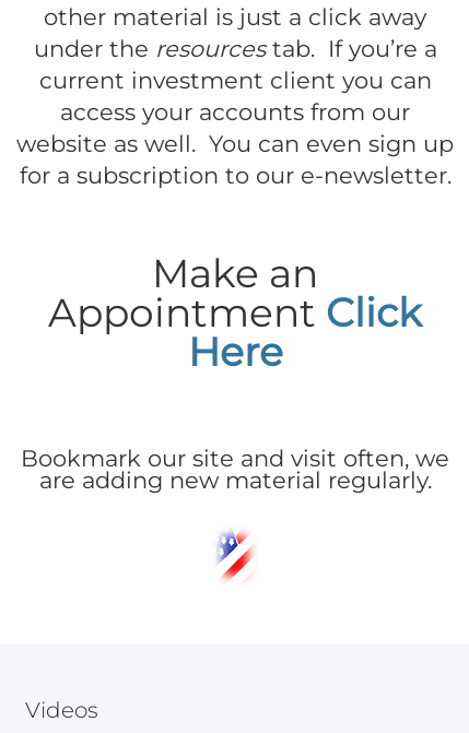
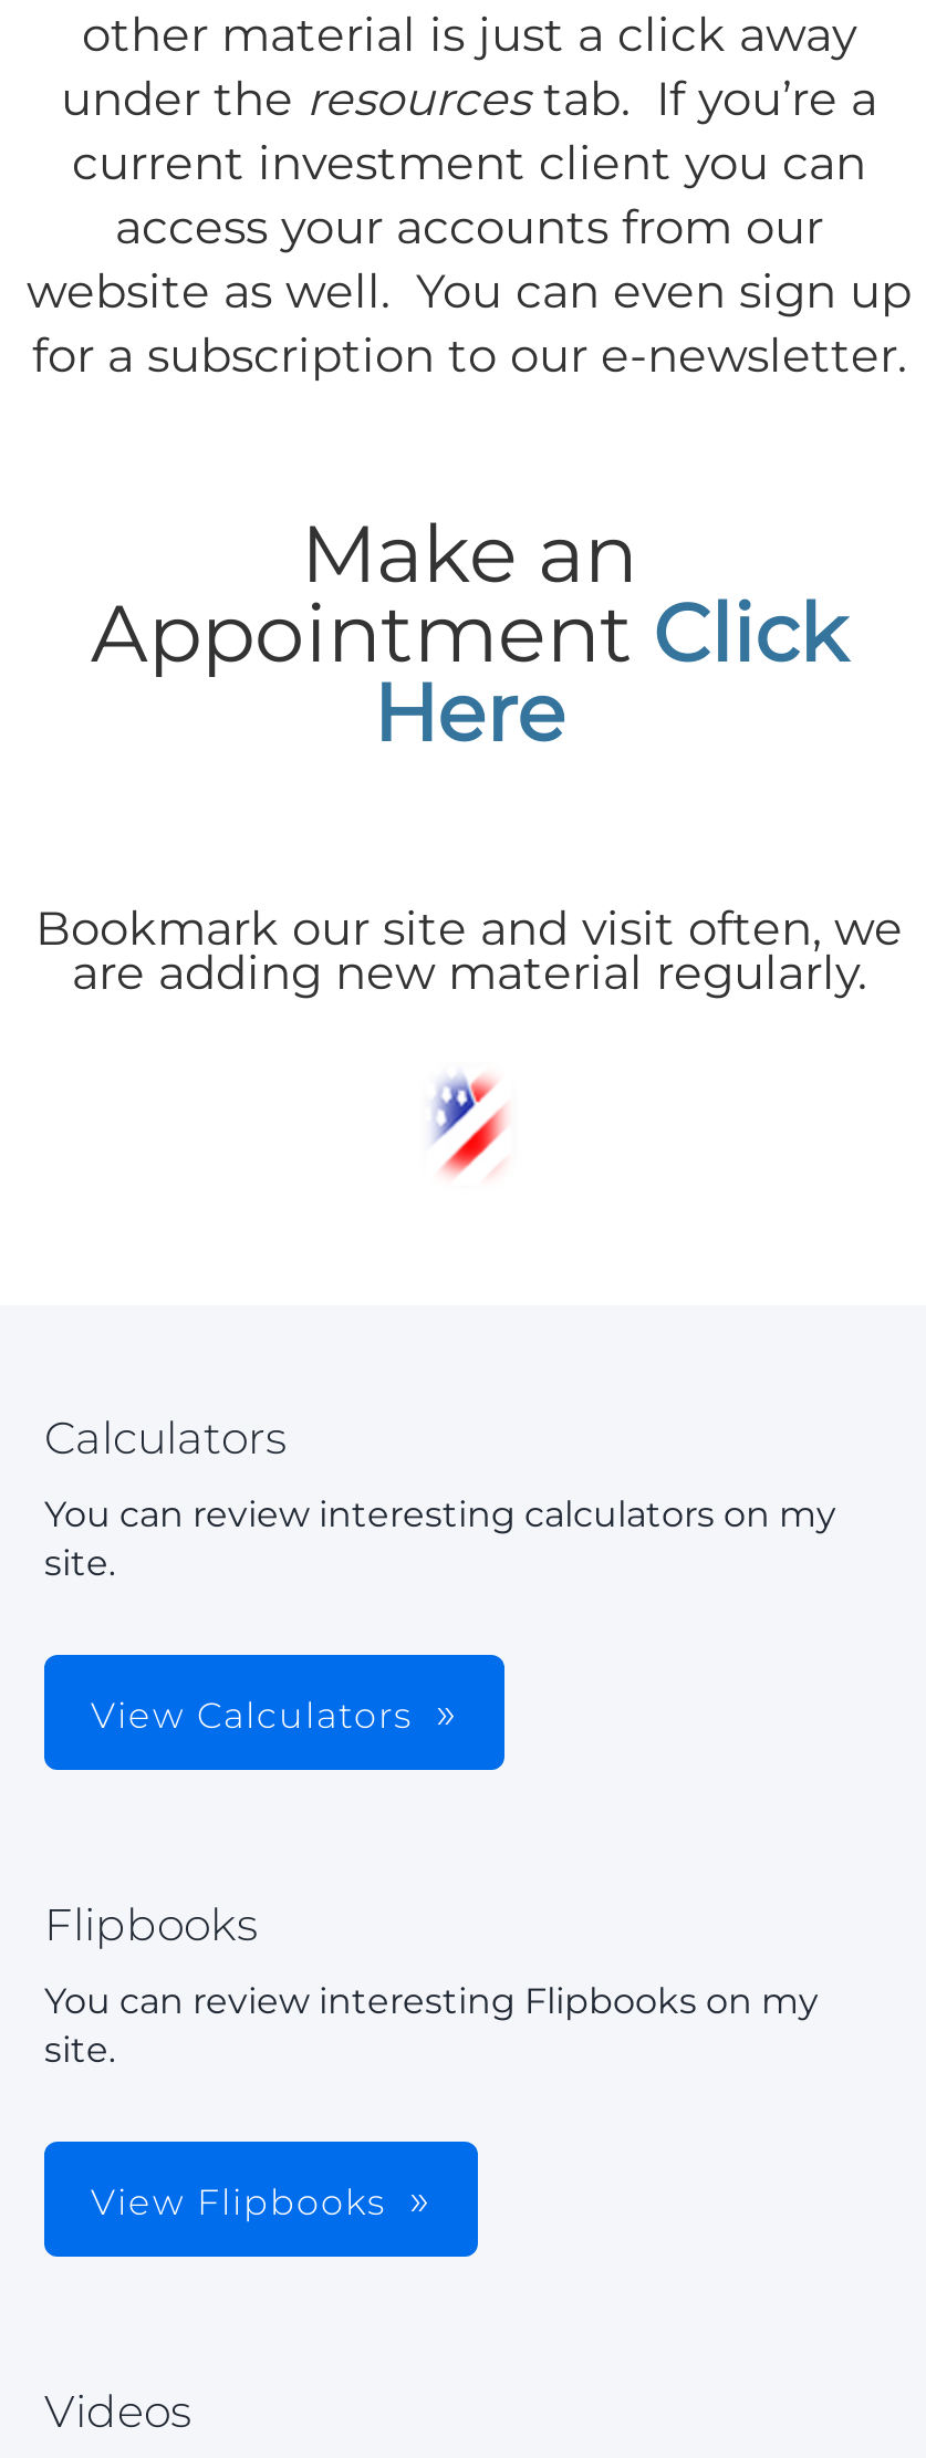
none -> [44,1411,836,1583] Calculators | You can review interesting calculators on my | site.
none -> [44,1897,819,2070] Flipbooks | You can review interesting Flipbooks on my | site.
none -> [91,1694,414,1736] View Calculators
none -> [91,2181,387,2223] View Flipbooks

